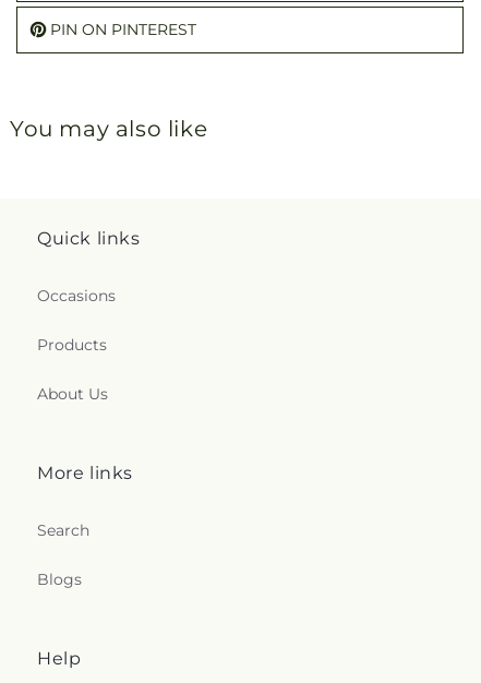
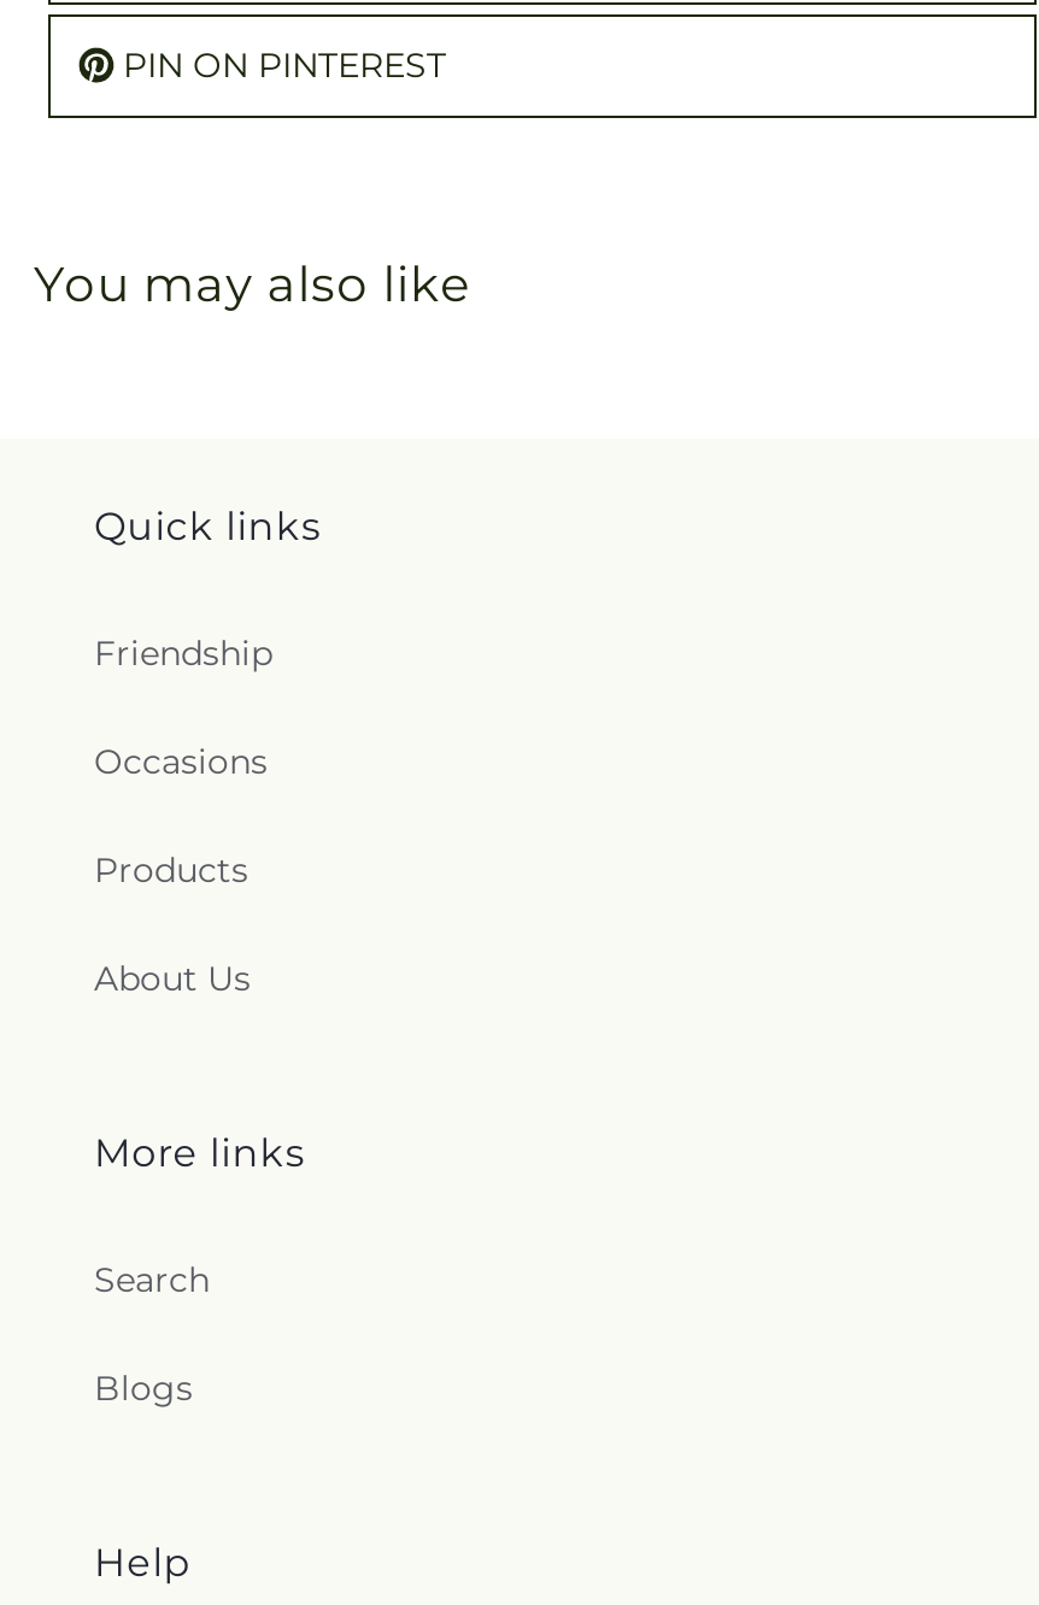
none -> [94,632,272,675] Friendship

